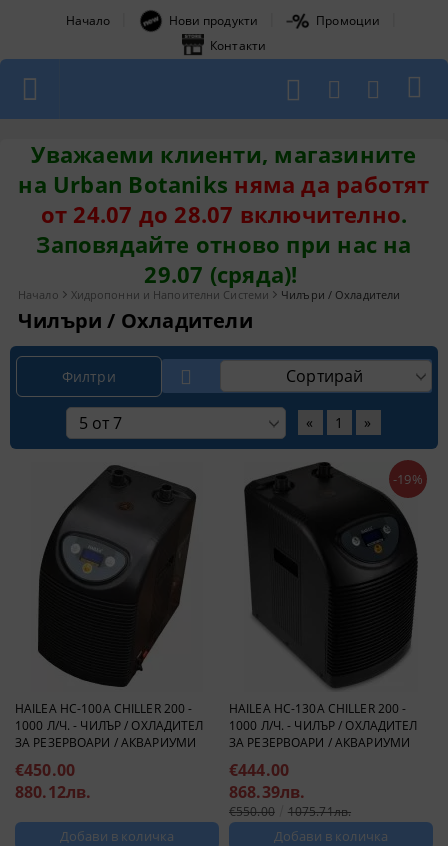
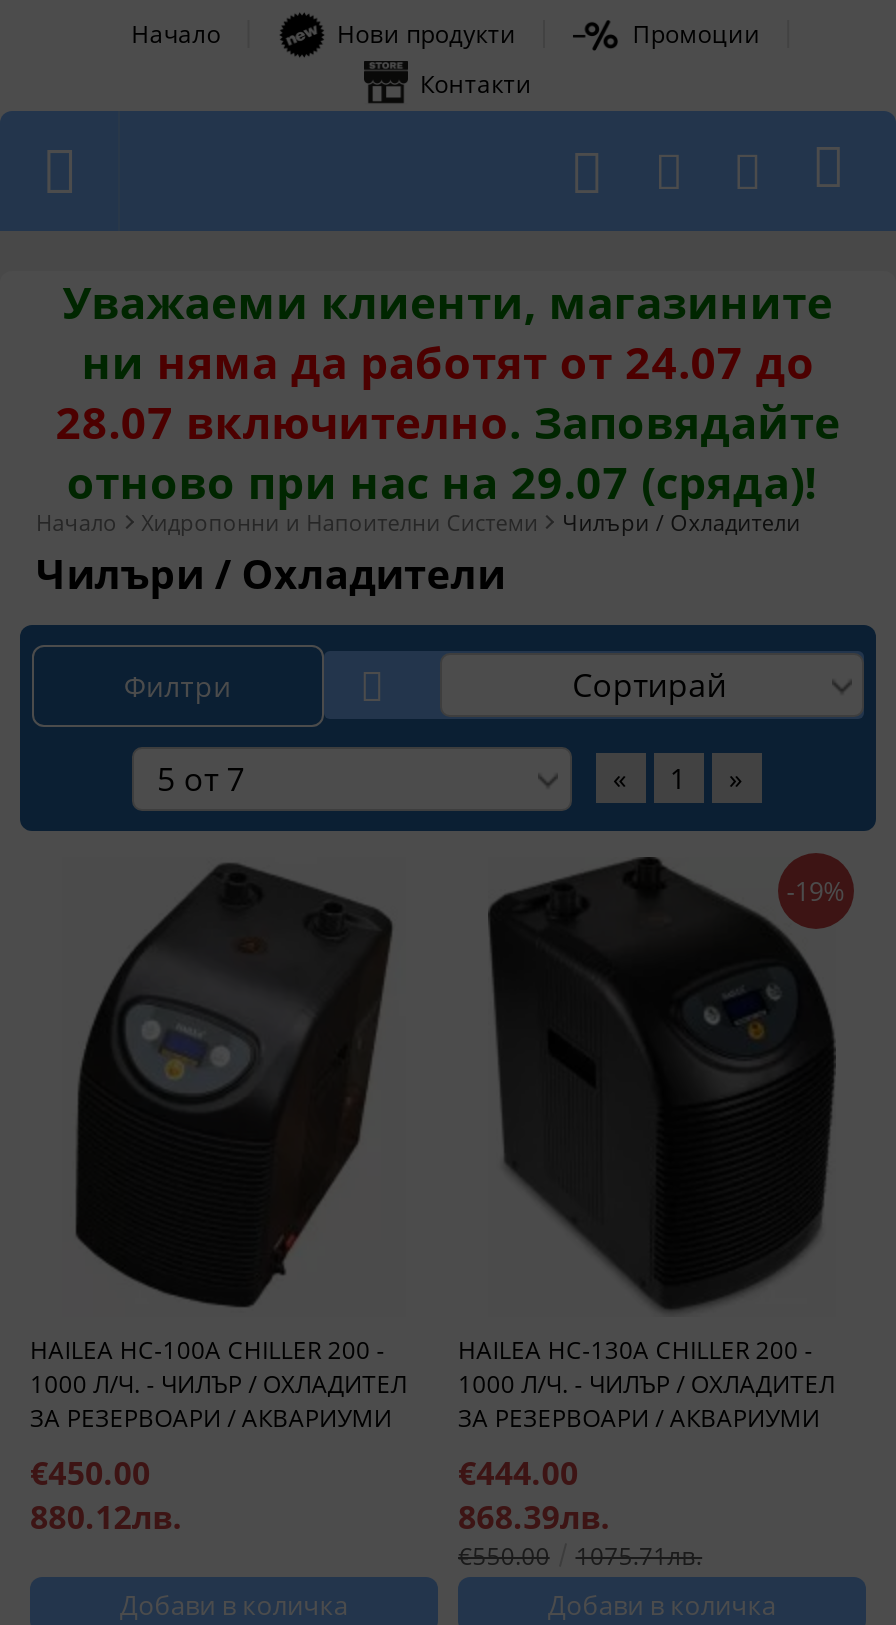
[18,169,430,289] на Urban Botaniks няма да работят | от 24.07 до 28.07 включително. | Заповядайте отново при нас на | 29.07 (сряда)! -> [55,331,841,511] ни няма да работят от 24.07 до | 28.07 включително. Заповядайте | отново при нас на 29.07 (сряда)!

